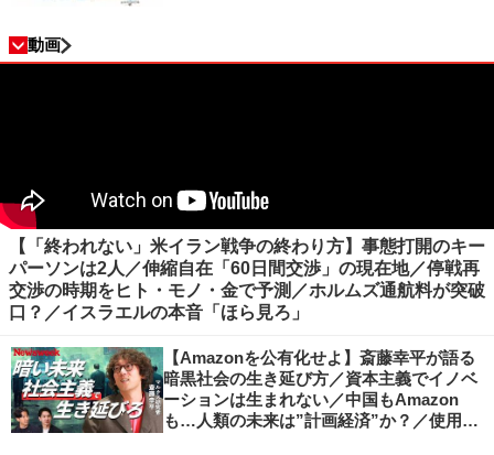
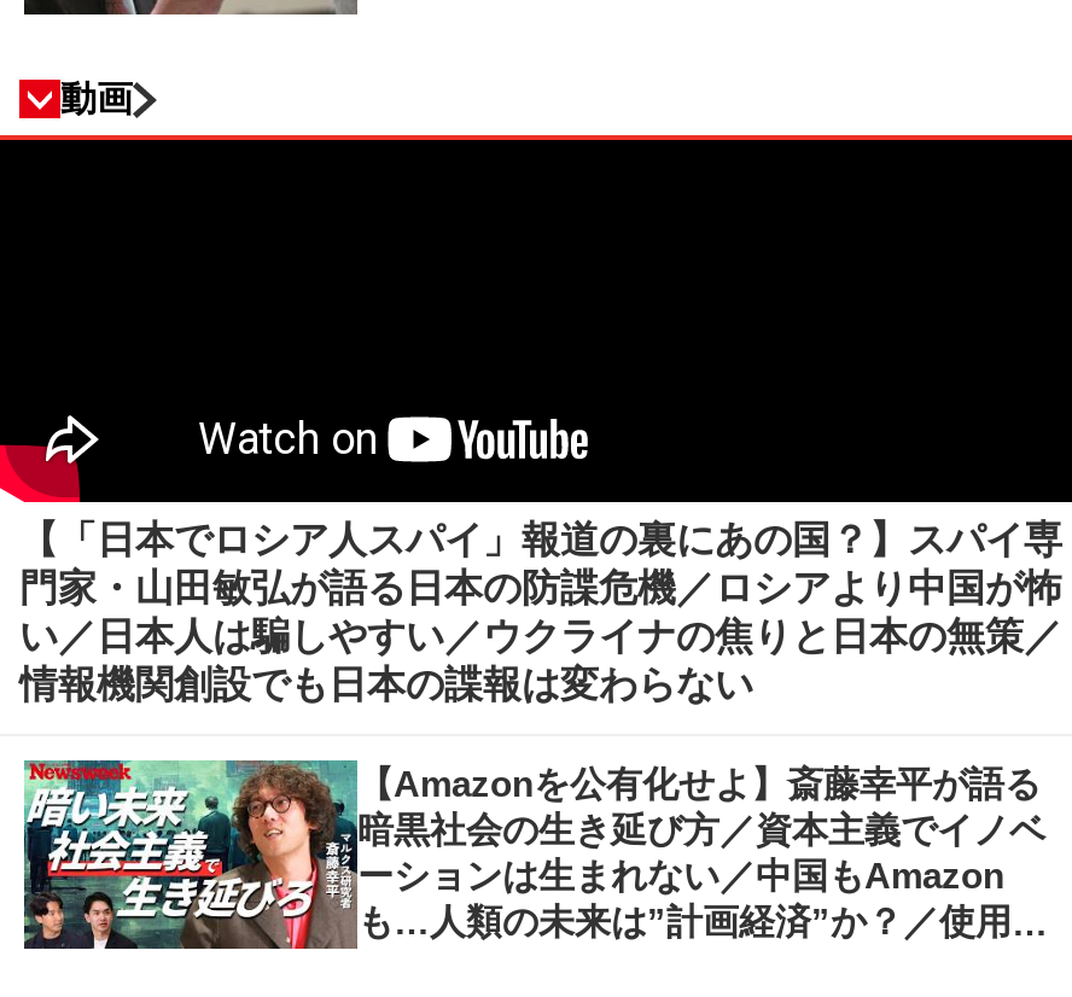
[9,237,485,322] 【「終われない」米イラン戦争の終わり方】事態打開のキー | パーソンは2人／伸縮自在「60日間交渉」の現在地／停戦再 | 交渉の時期をヒト・モノ・金で予測／ホルムズ通航料が突破 | 口？／イスラエルの本音「ほら見ろ」 -> [19,520,1062,705] 【「日本でロシア人スパイ」報道の裏にあの国？】スパイ専 | 門家・山田敏弘が語る日本の防諜危機／ロシアより中国が怖 | い／日本人は騙しやすい／ウクライナの焦りと日本の無策／ | 情報機関創設でも日本の諜報は変わらない

